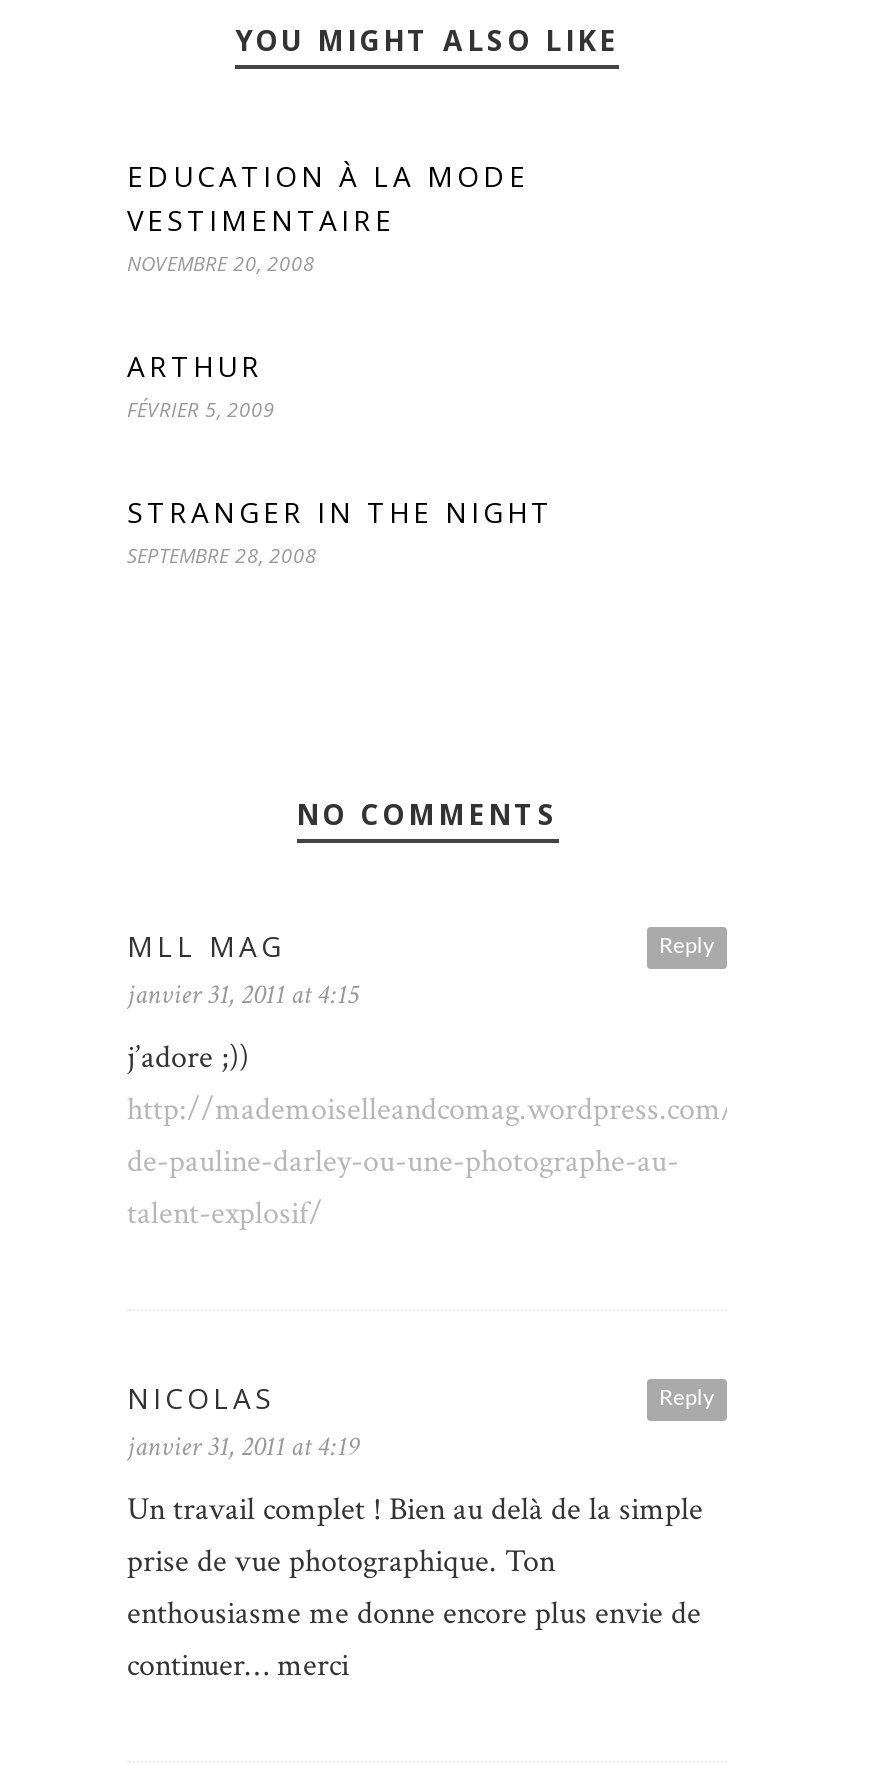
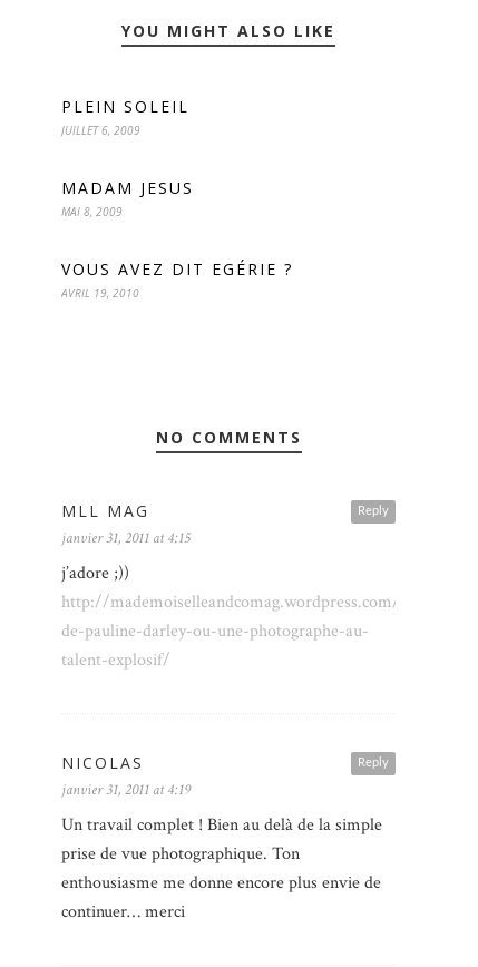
[127,158,529,278] EDUCATION À LA MODE | VESTIMENTAIRE | NOVEMBRE 20, 2008 -> [61,96,189,139] PLEIN SOLEIL | JUILLET 6, 2009
[127,348,275,424] ARTHUR | FÉVRIER 5, 2009 -> [61,178,194,220] MADAM JESUS | MAI 8, 2009
[127,494,553,570] STRANGER IN THE NIGHT | SEPTEMBRE 28, 2008 -> [61,259,293,301] VOUS AVEZ DIT EGÉRIE ? | AVRIL 19, 2010

